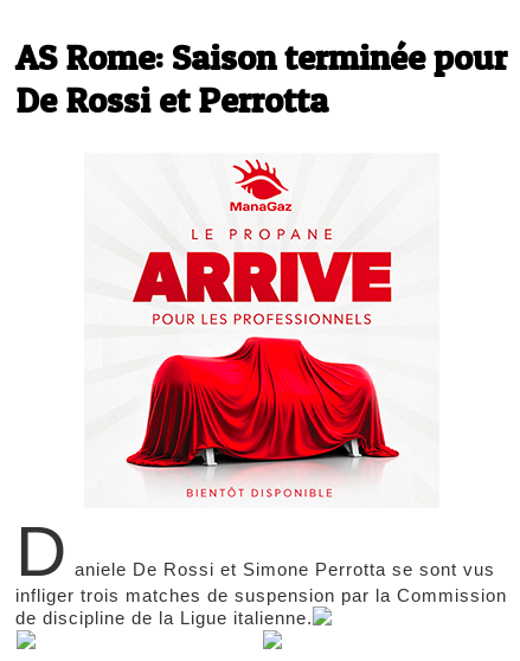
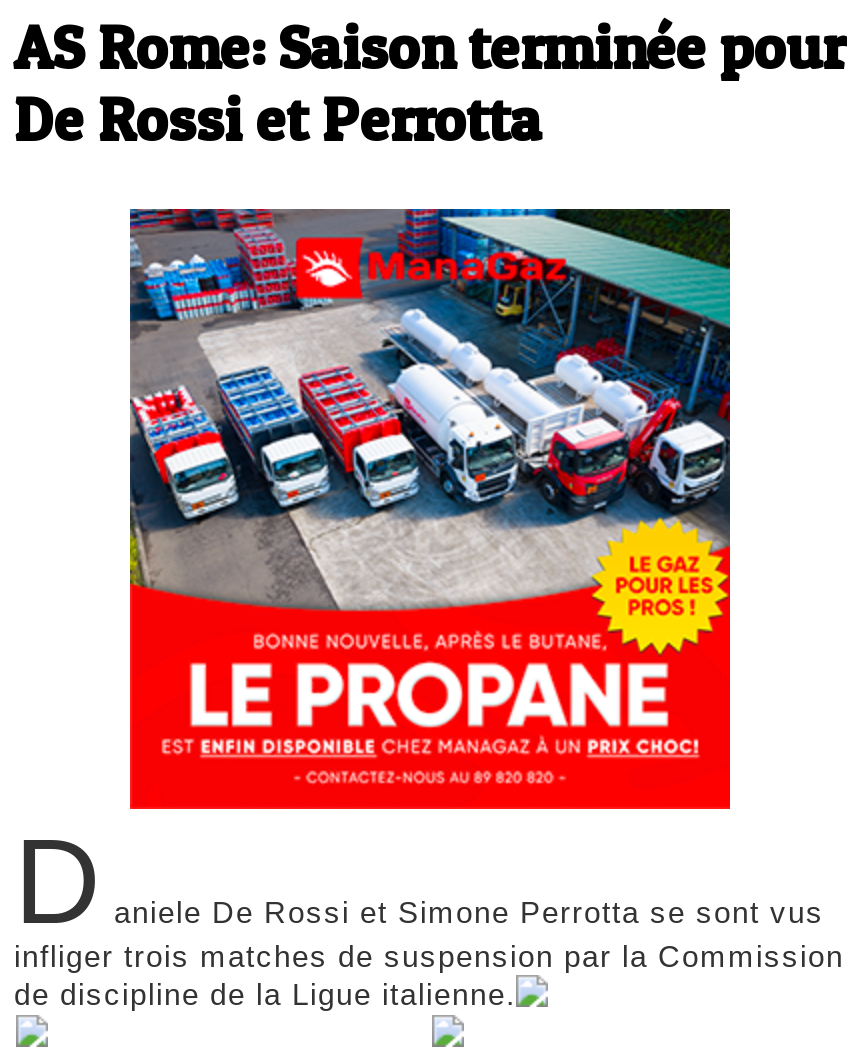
[84,153,439,508] [image] -> [128,207,732,811] [image]

